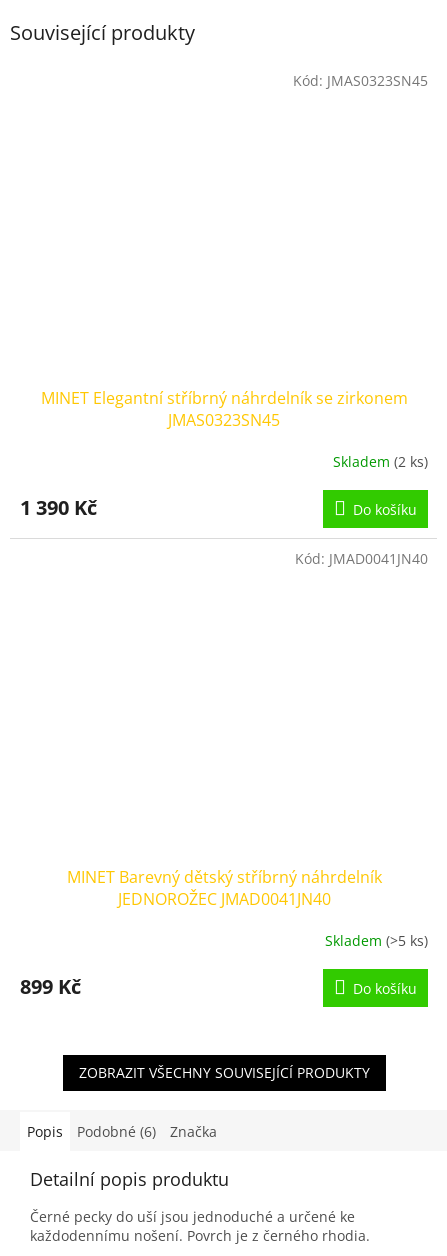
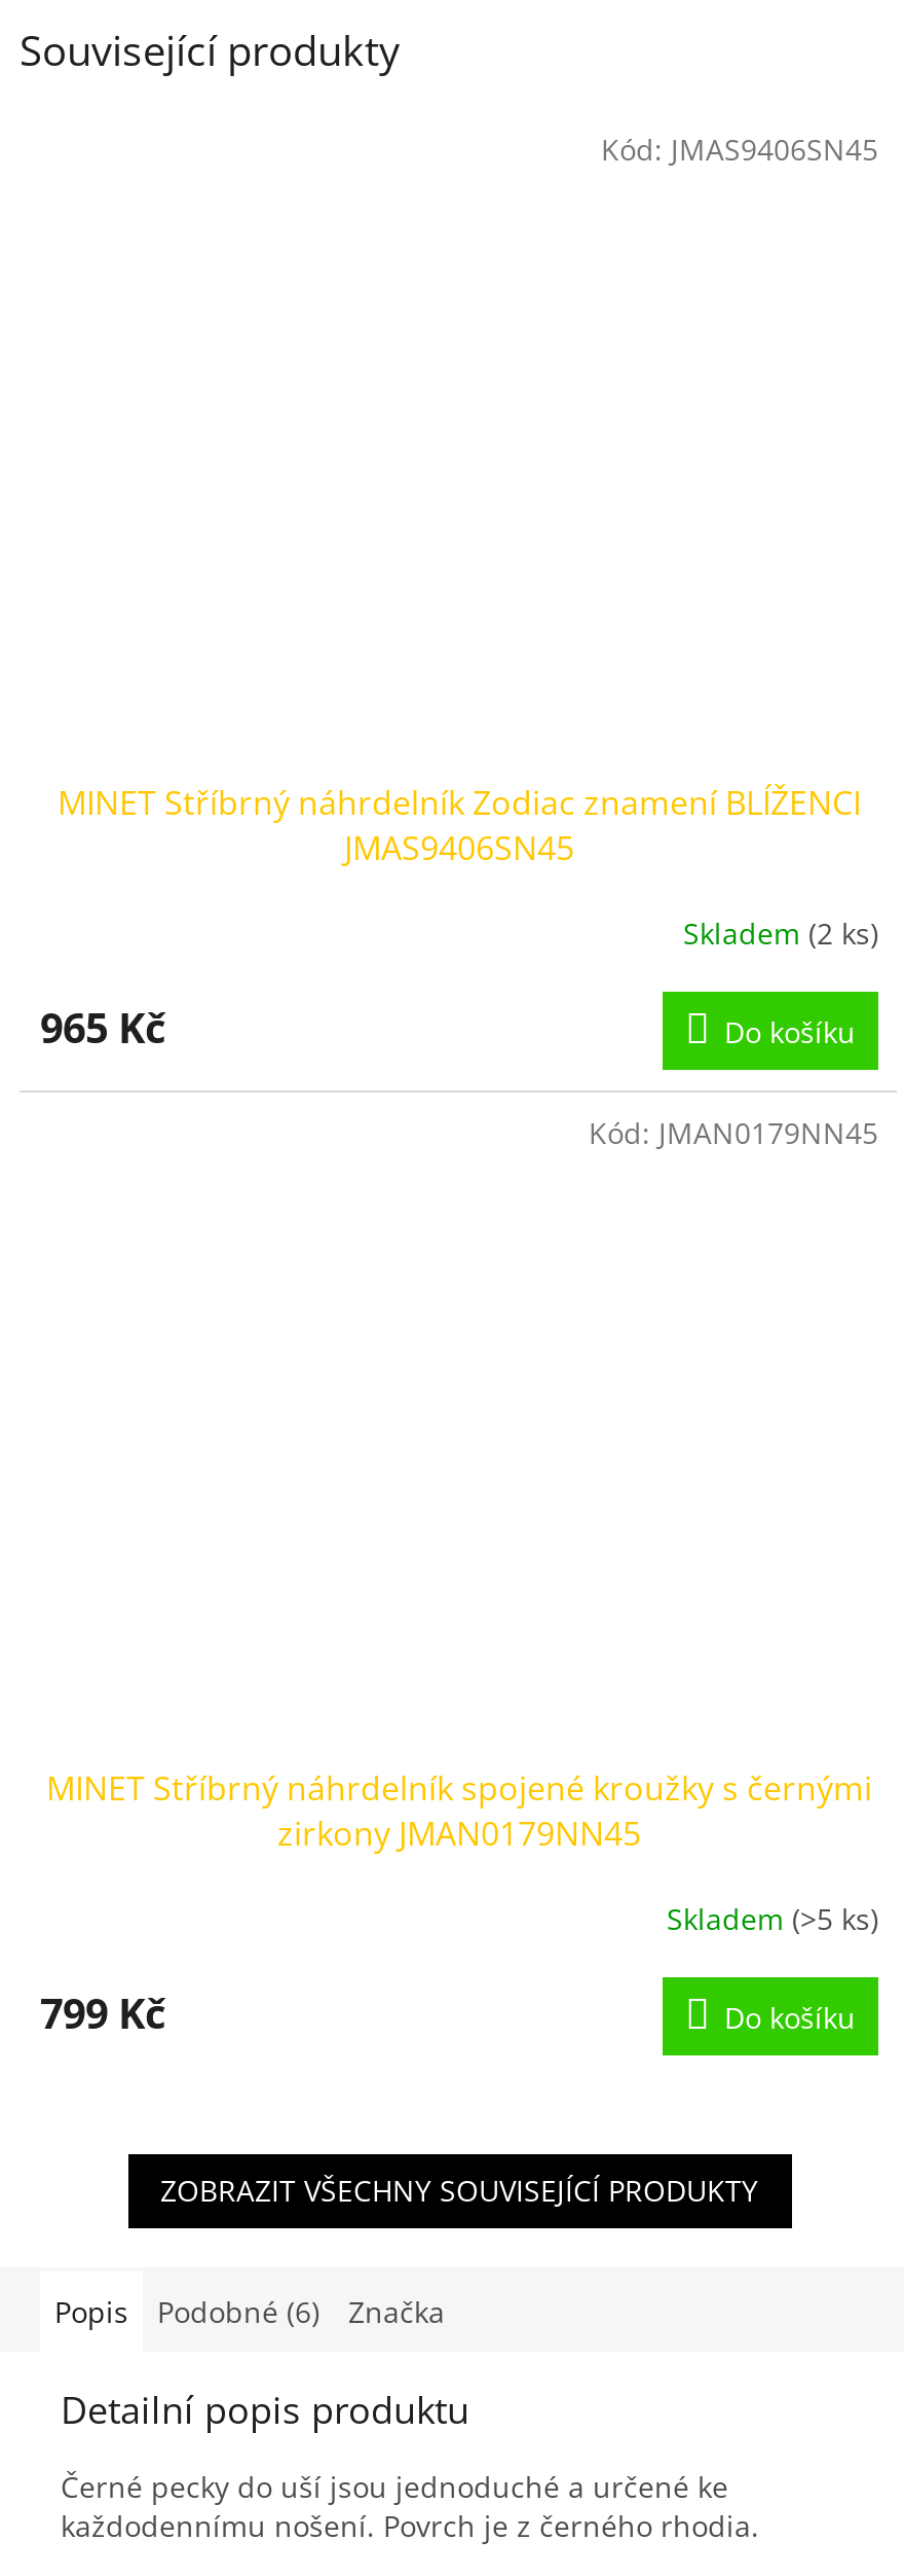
[293,71,428,90] Kód: JMAS0323SN45 -> [601,129,878,168] Kód: JMAS9406SN45
[40,387,407,431] MINET Elegantní stříbrný náhrdelník se zirkonem | JMAS0323SN45 -> [58,781,861,871] MINET Stříbrný náhrdelník Zodiac znamení BLÍŽENCI | JMAS9406SN45
[20,494,97,521] 1 390 Kč -> [40,1001,165,1056] 965 Kč
[295,549,428,568] Kód: JMAD0041JN40 -> [589,1114,878,1153] Kód: JMAN0179NN45
[66,866,381,910] MINET Barevný dětský stříbrný náhrdelník | JEDNOROŽEC JMAD0041JN40 -> [46,1766,872,1856] MINET Stříbrný náhrdelník spojené kroužky s černými | zirkony JMAN0179NN45
[20,973,81,1000] 899 Kč -> [40,1986,165,2041] 799 Kč

